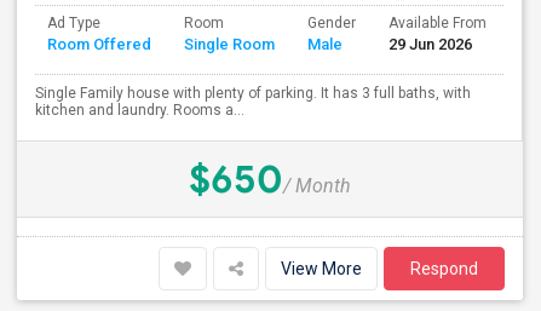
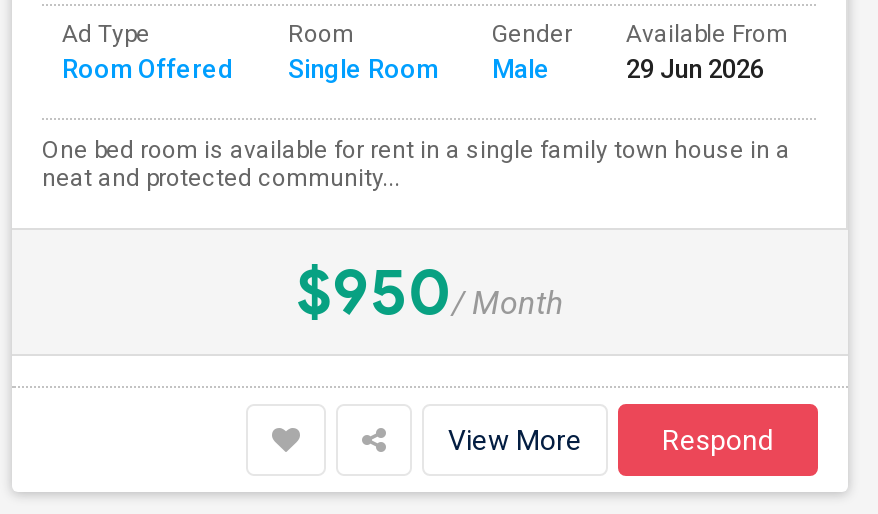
[35,85,471,119] Single Family house with plenty of parking. It has 3 full baths, with | kitchen and laundry. Rooms a... -> [42,136,790,192] One bed room is available for rent in a single family town house in a | neat and protected community...
[189,155,351,203] $650/ Month -> [296,252,564,332] $950/ Month

